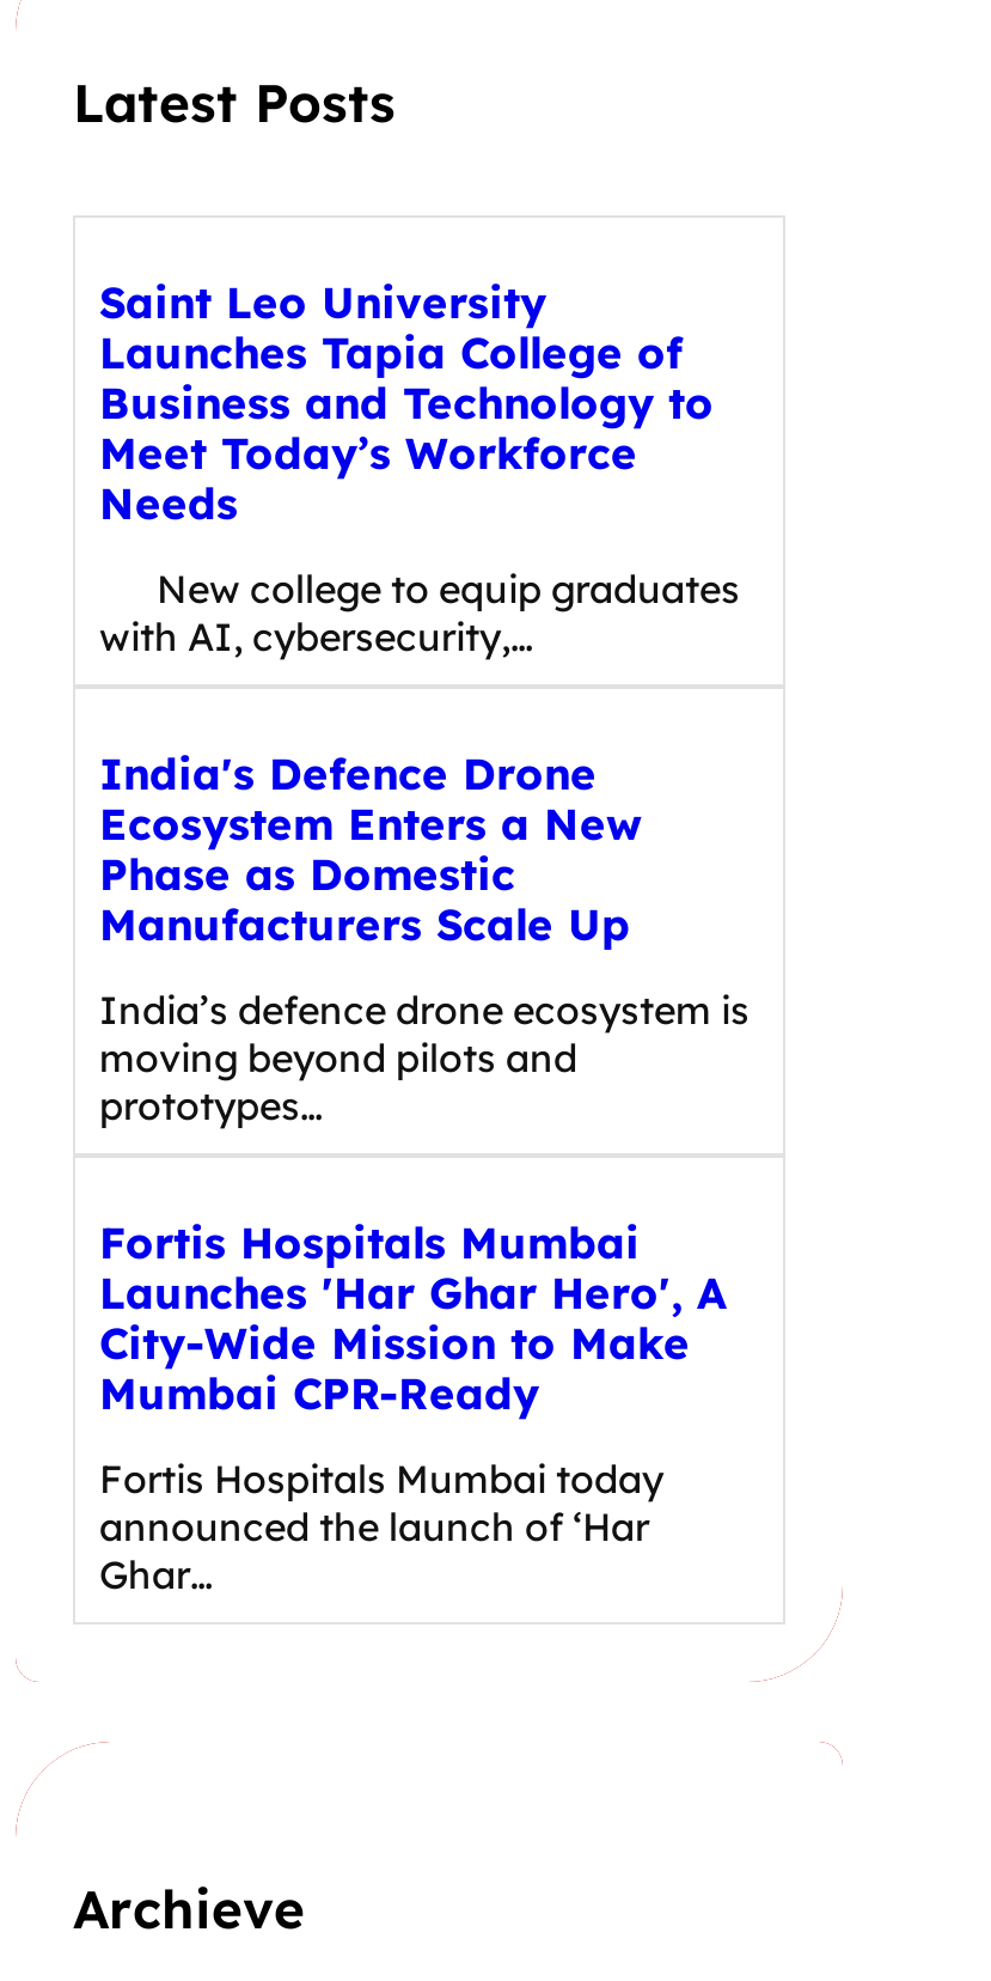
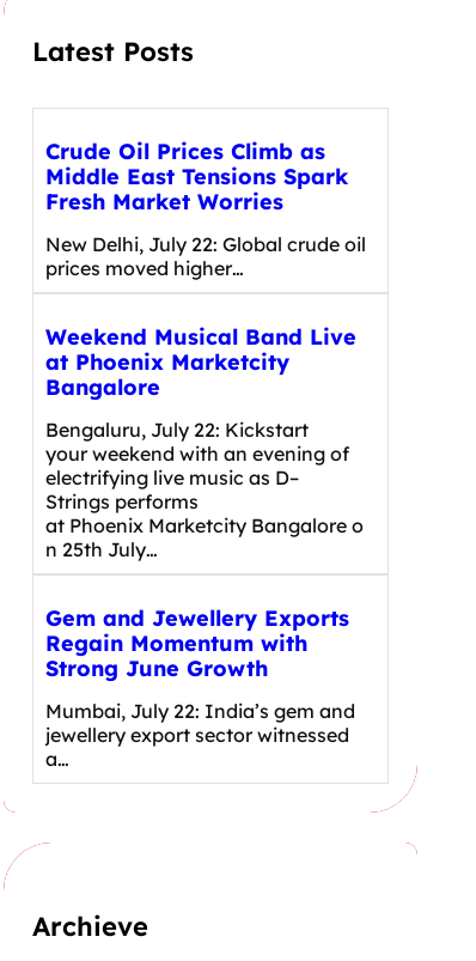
[99,275,714,531] Saint Leo University | Launches Tapia College of | Business and Technology to | Meet Today’s Workforce | Needs -> [45,138,348,215] Crude Oil Prices Climb as | Middle East Tensions Spark | Fresh Market Worries
[99,564,740,660] New college to equip graduates | with AI, cybersecurity,… -> [45,232,366,280] New Delhi, July 22: Global crude oil | prices moved higher…
[99,746,642,952] India's Defence Drone | Ecosystem Enters a New | Phase as Domestic | Manufacturers Scale Up -> [45,323,356,401] Weekend Musical Band Live | at Phoenix Marketcity | Bangalore
[99,985,750,1129] India’s defence drone ecosystem is | moving beyond pilots and | prototypes… -> [45,417,364,561] Bengaluru, July 22: Kickstart | your weekend with an evening of | electrifying live music as D– | Strings performs | at Phoenix Marketcity Bangalore o | n 25th July…
[99,1215,726,1420] Fortis Hospitals Mumbai | Launches 'Har Ghar Hero', A | City-Wide Mission to Make | Mumbai CPR-Ready -> [45,604,349,682] Gem and Jewellery Exports | Regain Momentum with | Strong June Growth
[99,1454,663,1597] Fortis Hospitals Mumbai today | announced the launch of ‘Har | Ghar… -> [45,698,355,770] Mumbai, July 22: India’s gem and | jewellery export sector witnessed | a…

